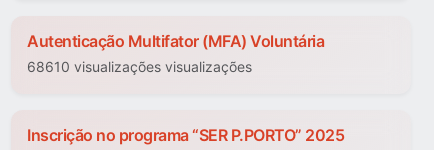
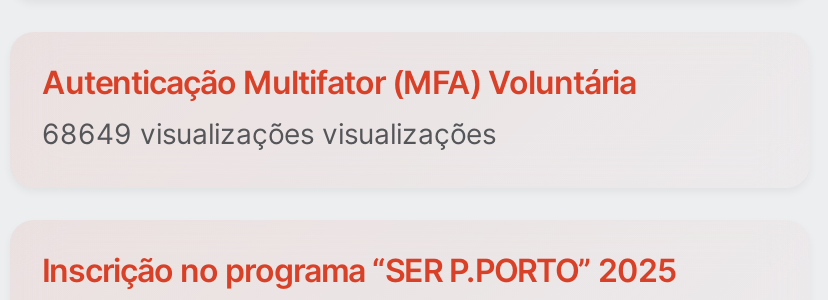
[27,58,252,75] 68610 visualizações visualizações -> [42,117,496,151] 68649 visualizações visualizações

